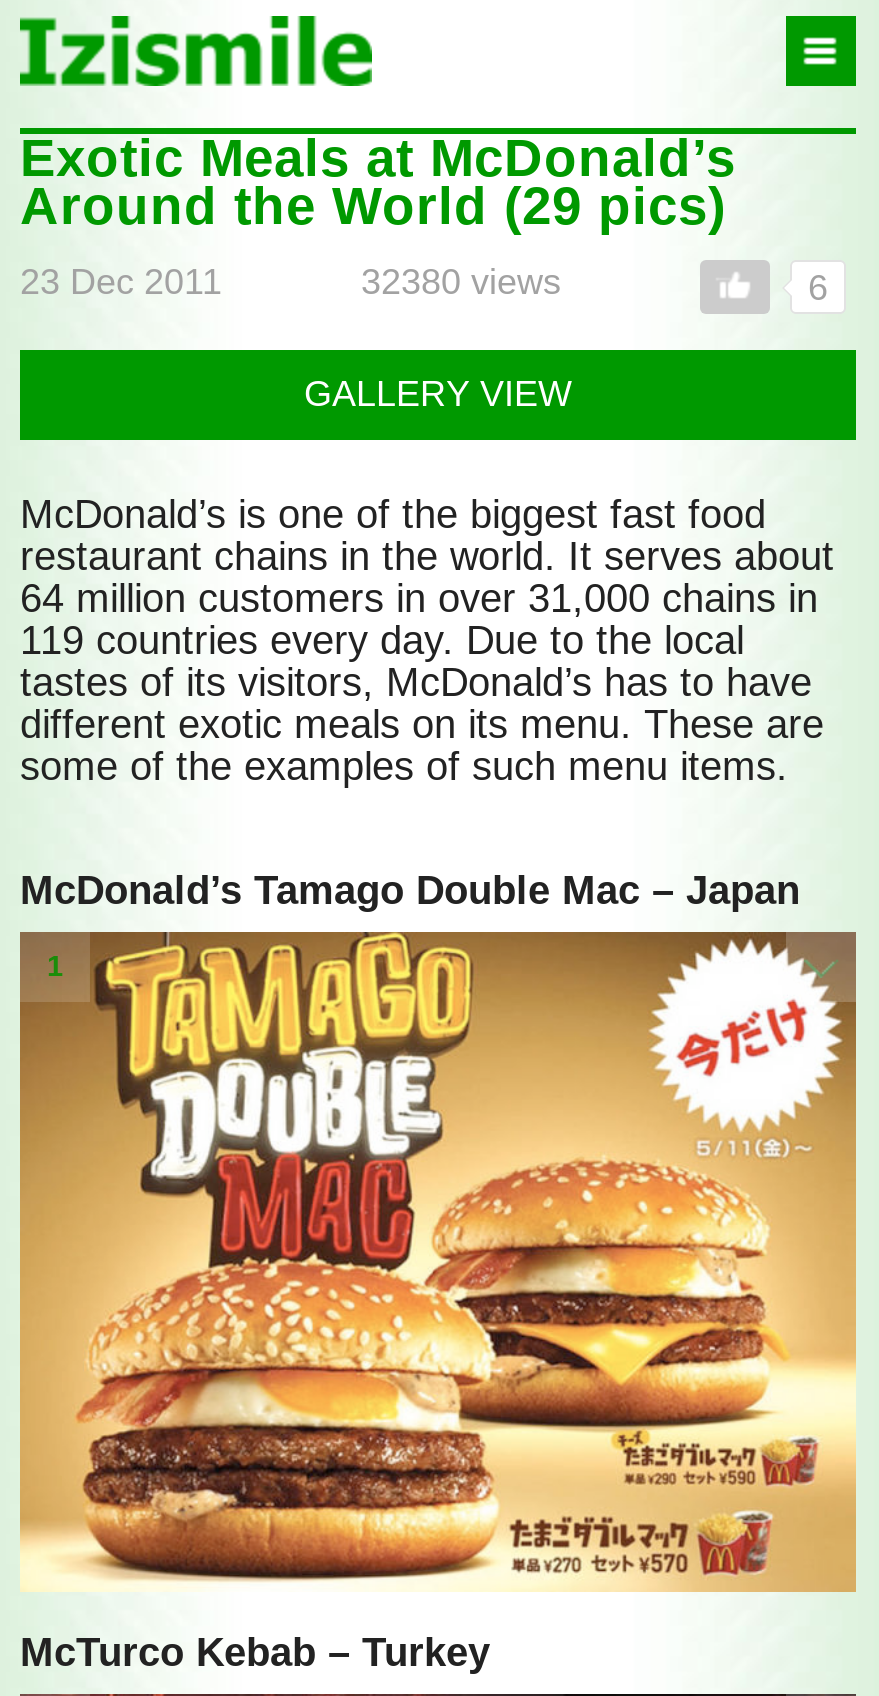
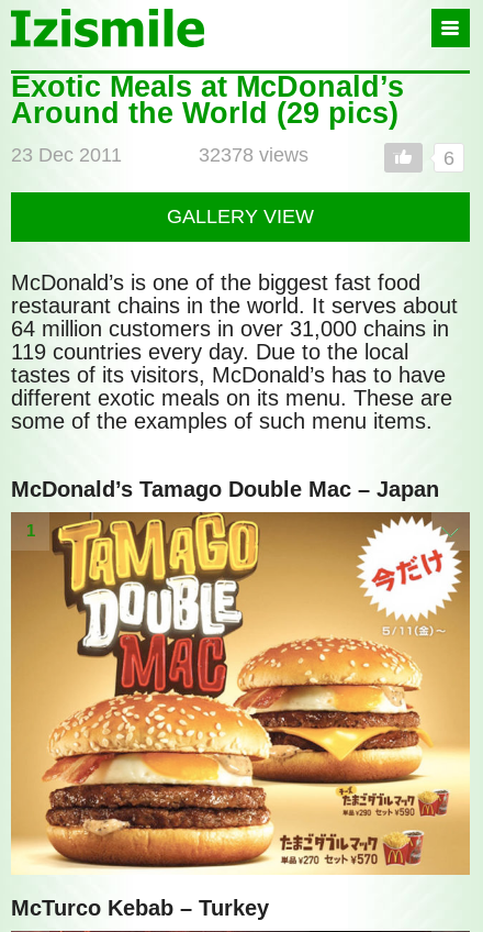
[361,262,561,302] 32380 views -> [198,144,308,166] 32378 views

